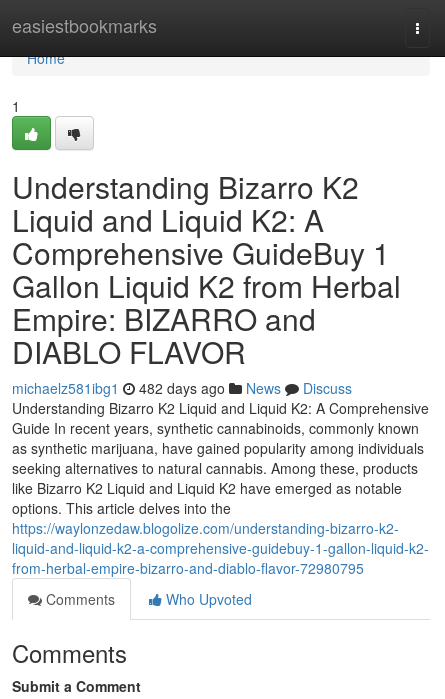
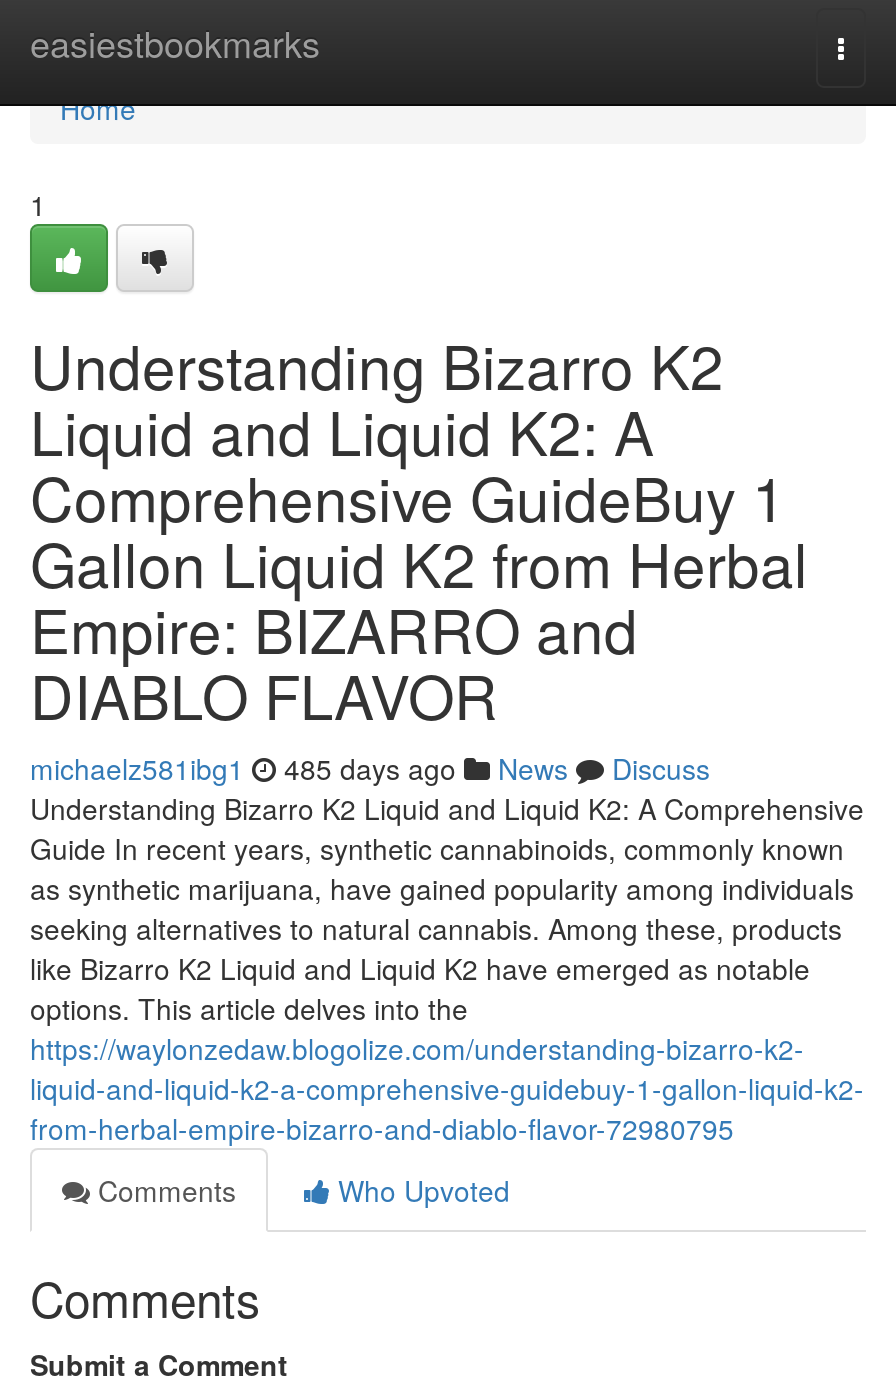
[12,378,352,398] michaelz581ibg1 482 days ago News Discuss -> [30,748,710,788] michaelz581ibg1 485 days ago News Discuss

